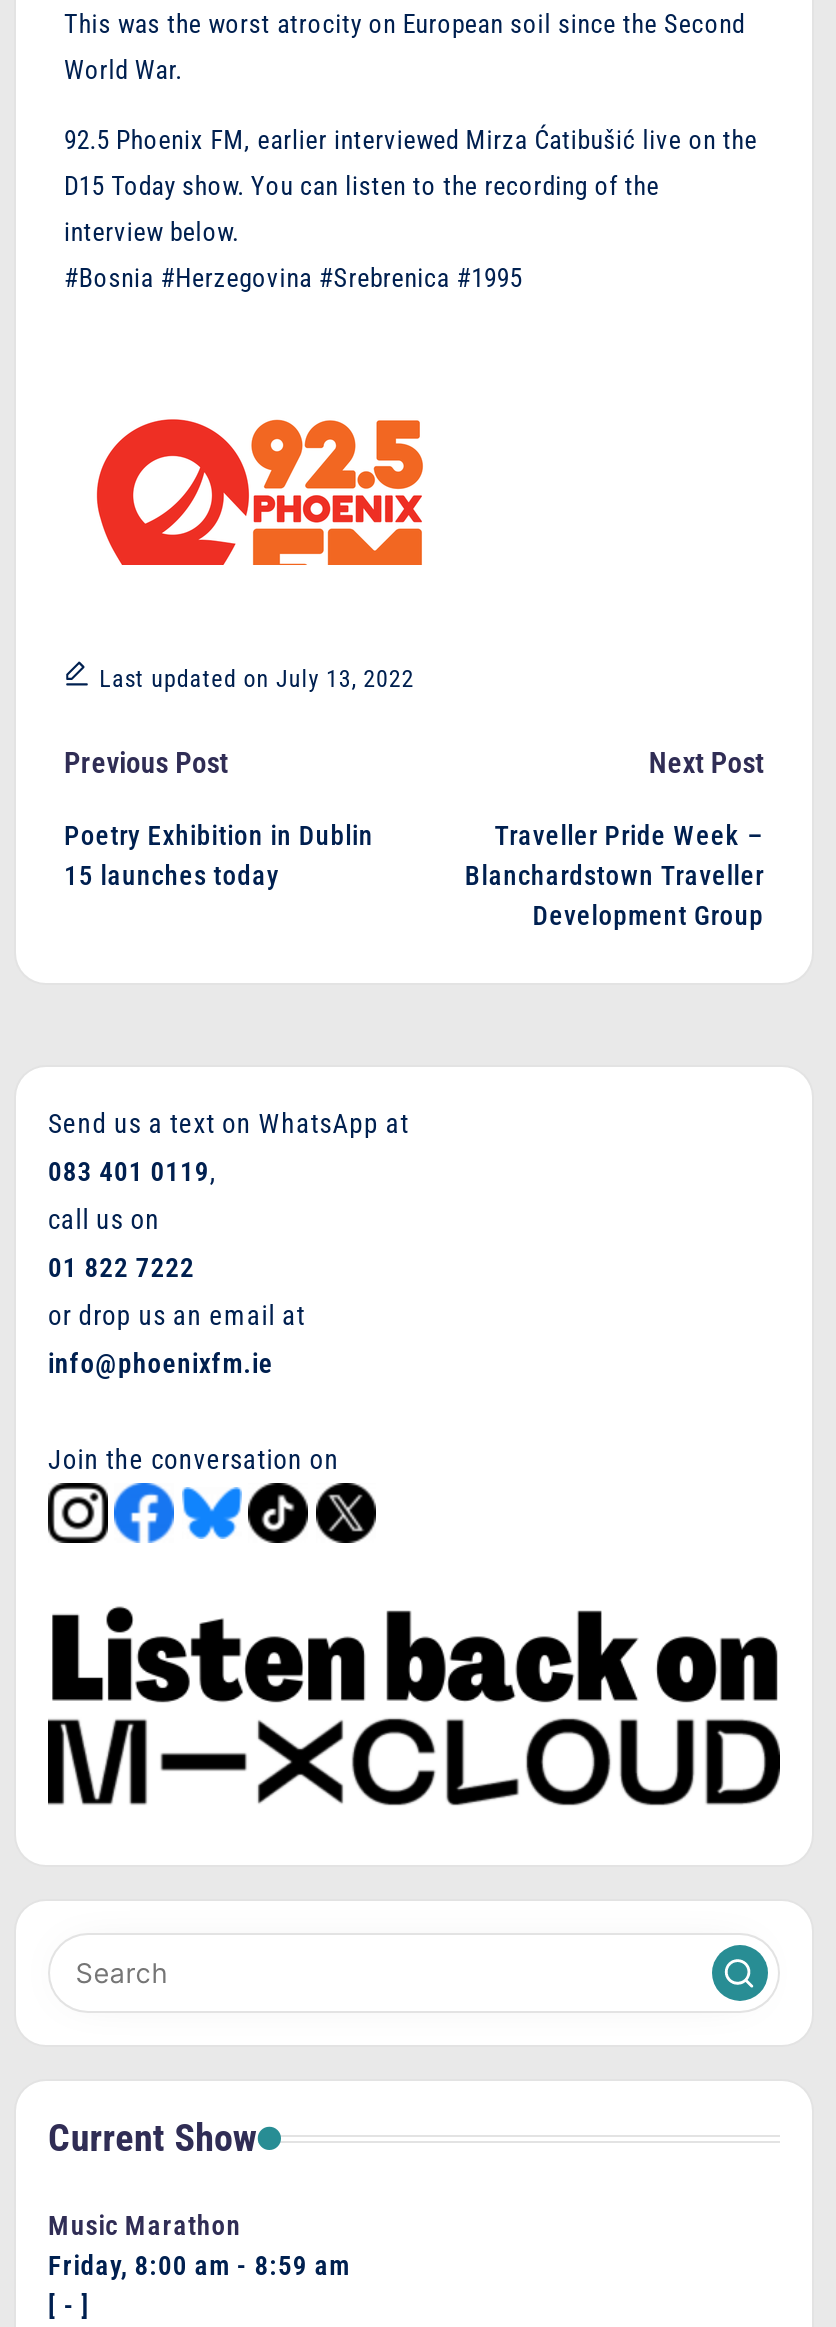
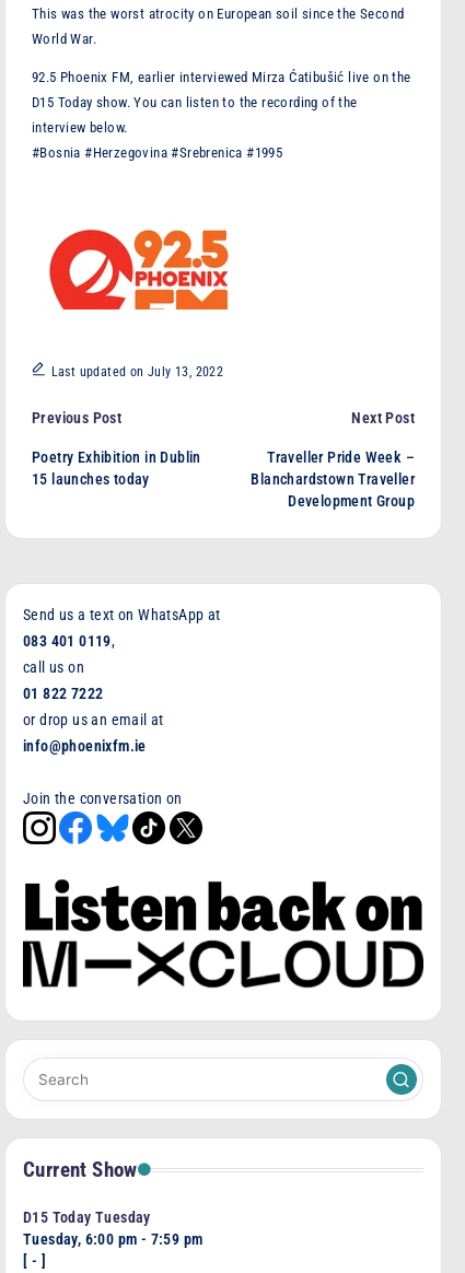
[48,2210,350,2282] Music Marathon | Friday, 8:00 am - 8:59 am -> [23,1209,203,1248] D15 Today Tuesday | Tuesday, 6:00 pm - 7:59 pm

